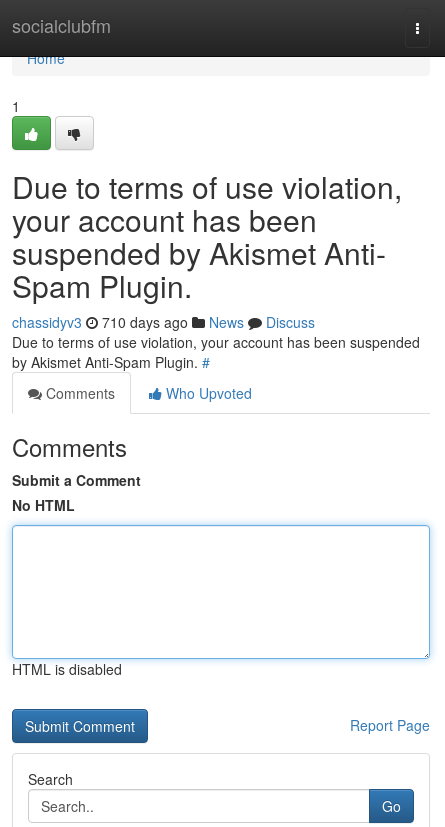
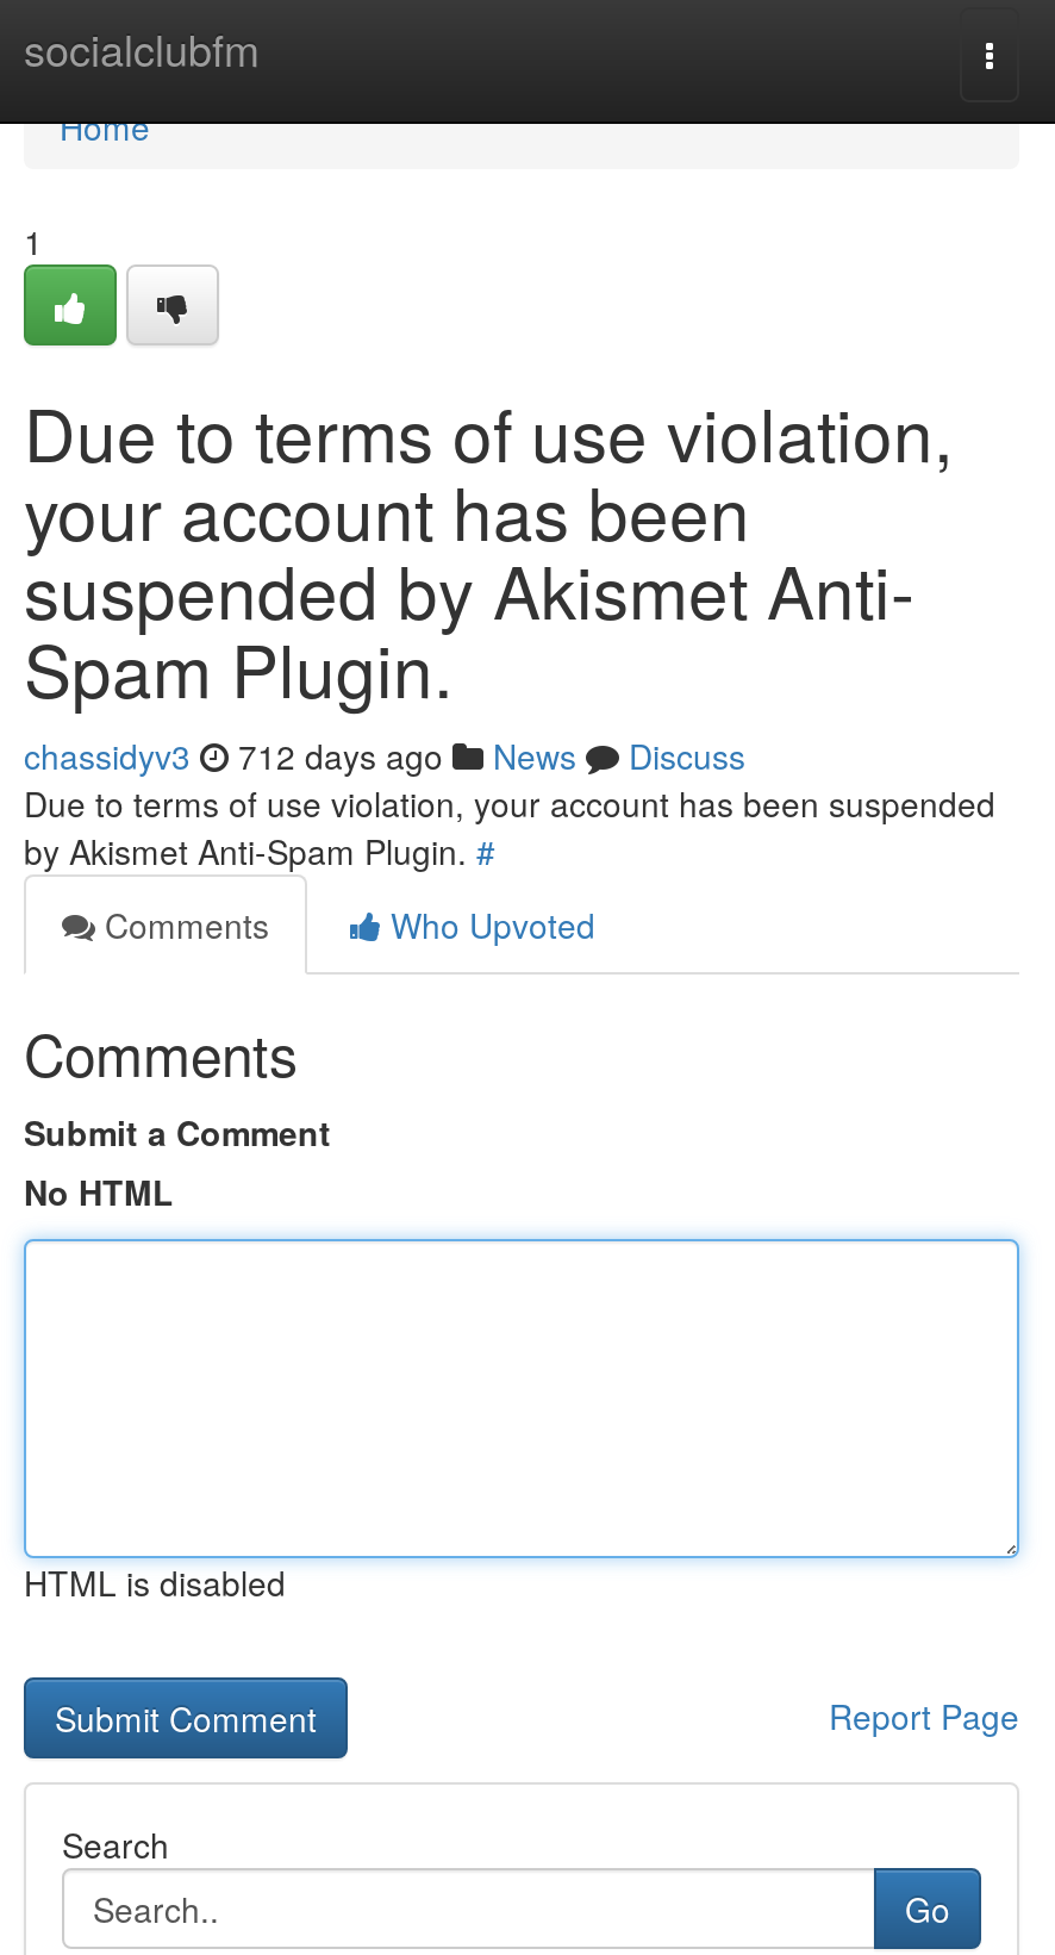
[12,312,315,332] chassidyv3 710 days ago News Discuss -> [24,731,745,779] chassidyv3 712 days ago News Discuss

